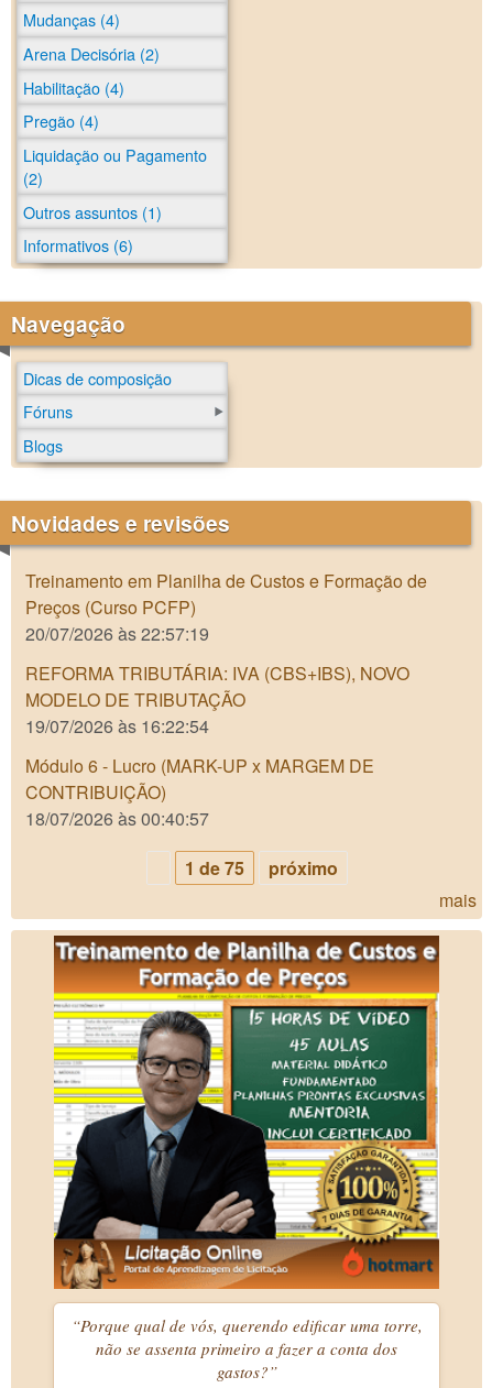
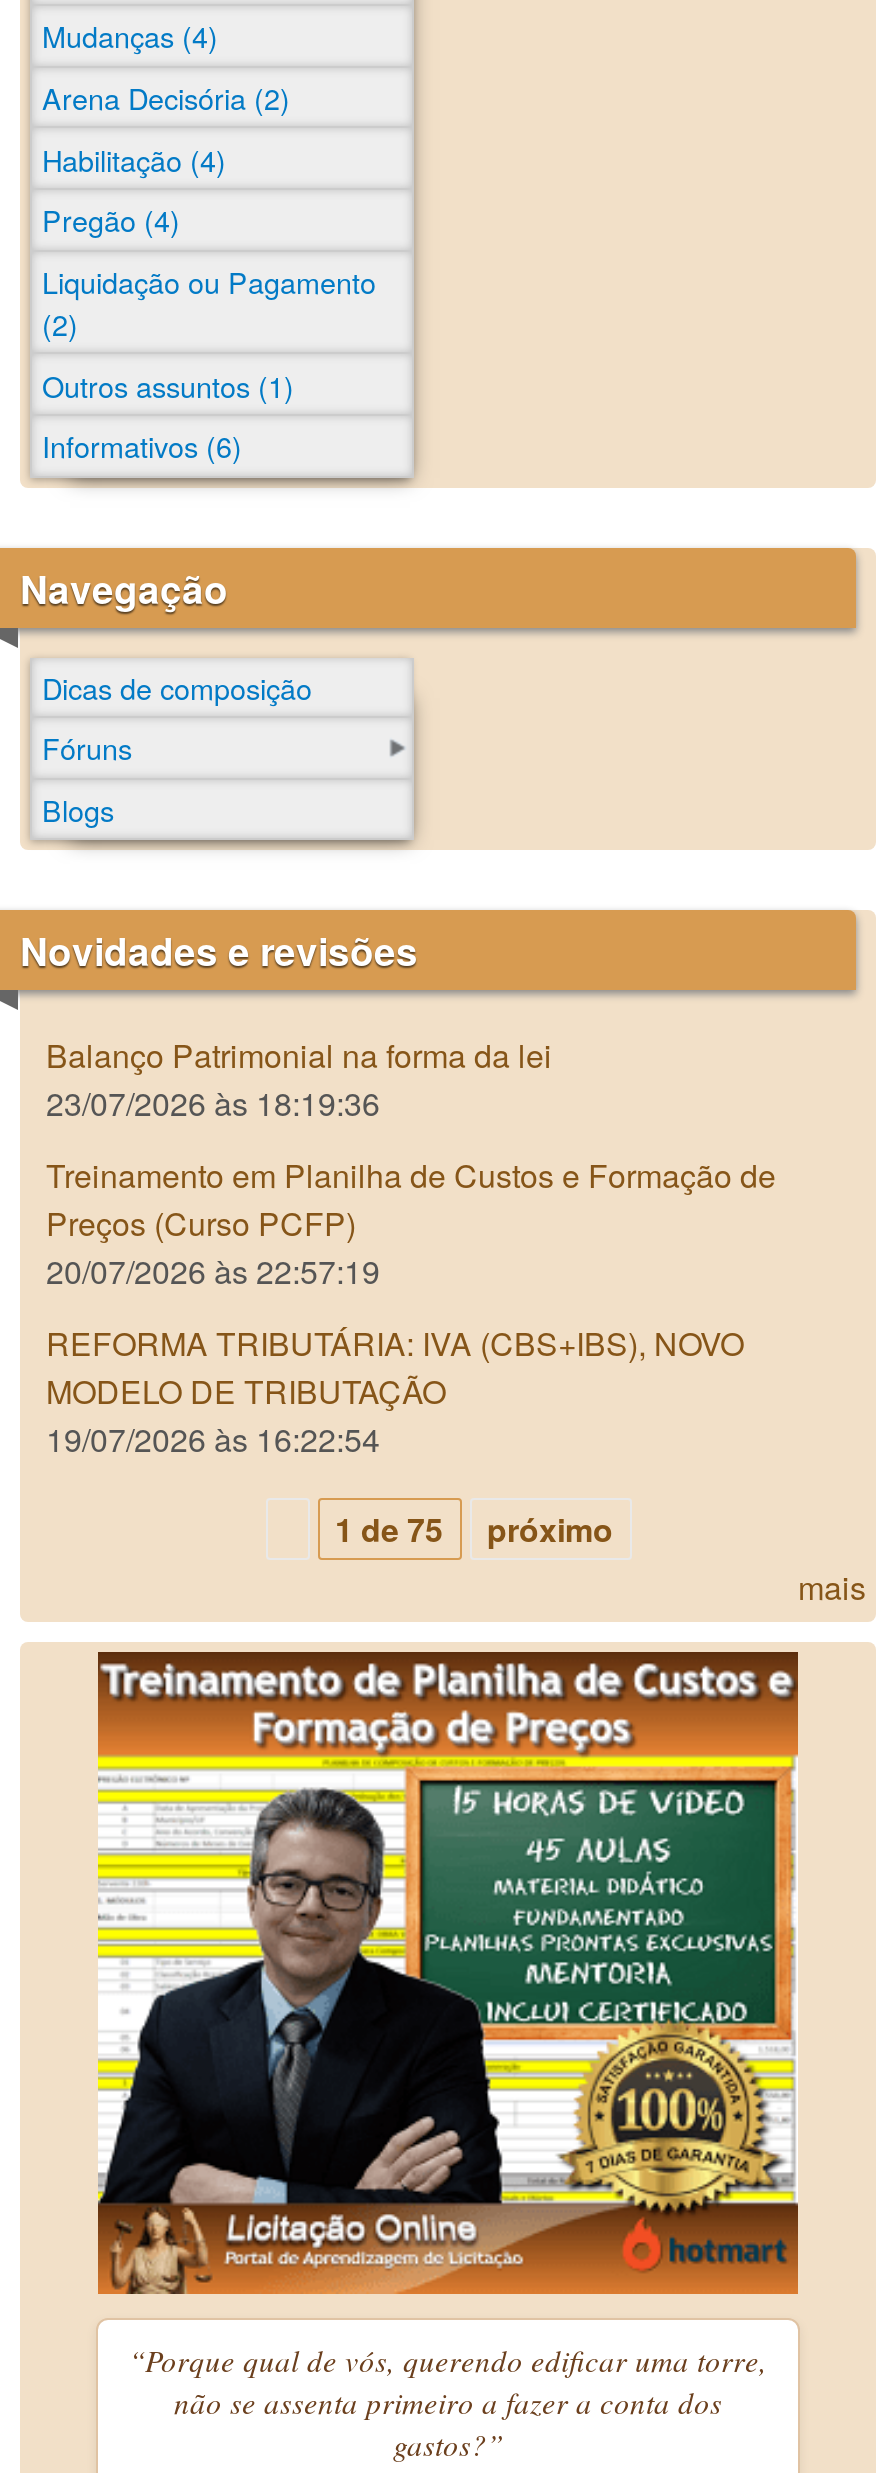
none -> [46,1033,552,1127] Balanço Patrimonial na forma da lei | 23/07/2026 às 18:19:36
moved [25,568,427,739] -> [46,1153,776,1463]: Treinamento em Planilha de Custos e Formação de | Preços (Curso PCFP) | 20/07/2026 às 22:57:19 | REFORMA TRIBUTÁRIA: IVA (CBS+IBS), NOVO | MODELO DE TRIBUTAÇÃO | 19/07/2026 às 16:22:54
[25,753,374,831] Módulo 6 - Lucro (MARK-UP x MARGEM DE | CONTRIBUIÇÃO) | 18/07/2026 às 00:40:57 -> none

